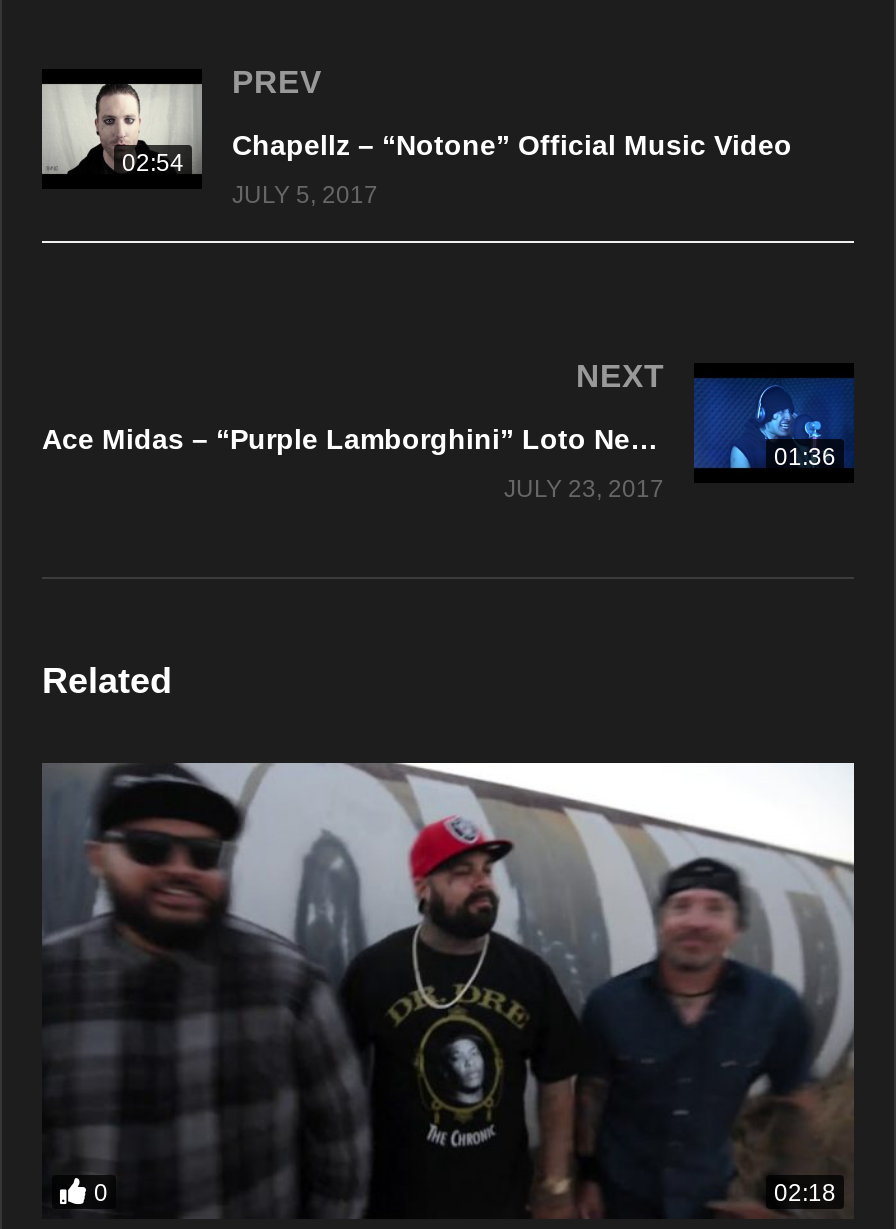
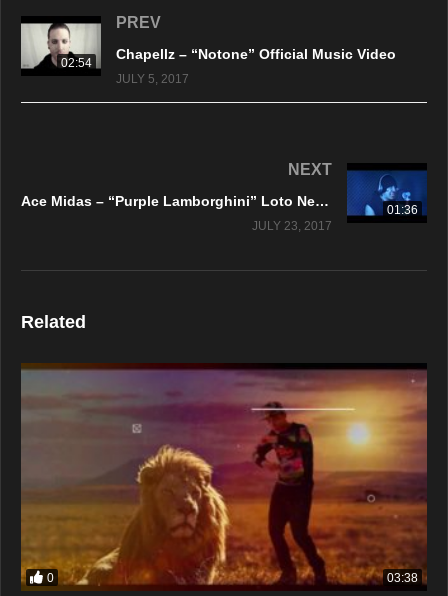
[42,761,856,1219] [image] | 02:18 -> [20,363,428,591] [image] | 03:38

